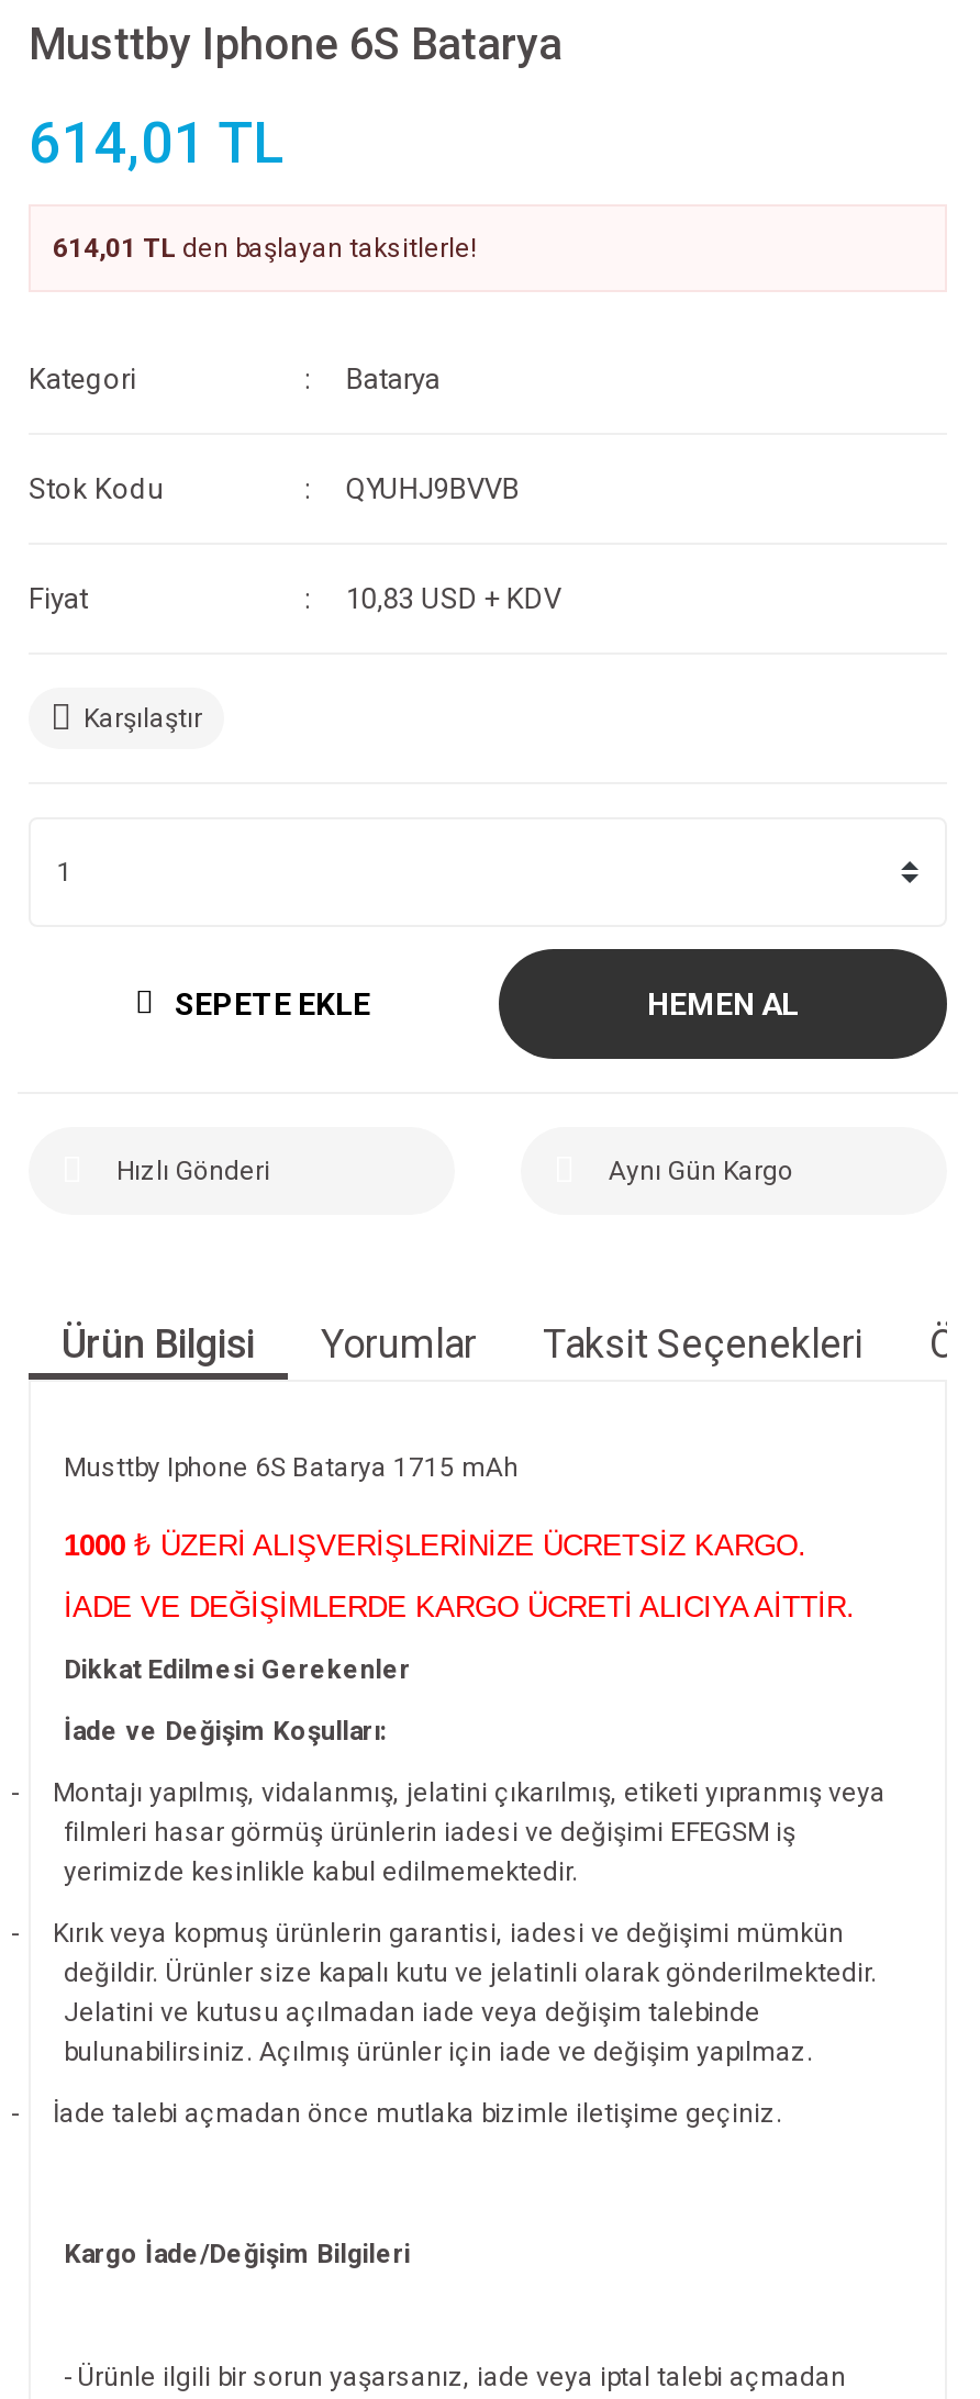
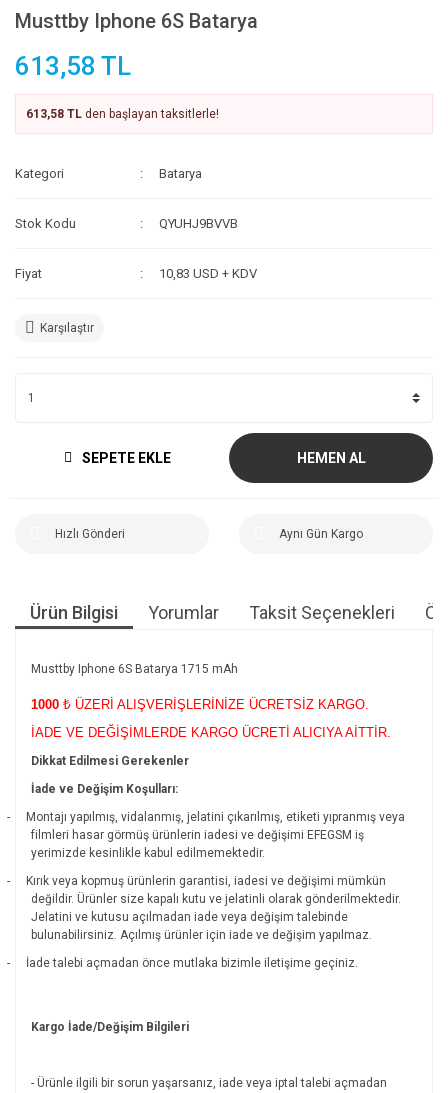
[29,110,283,176] 614,01 TL -> [15,51,131,81] 613,58 TL
[53,233,477,264] 614,01 TL den başlayan taksitlerle! -> [26,107,219,121] 613,58 TL den başlayan taksitlerle!

